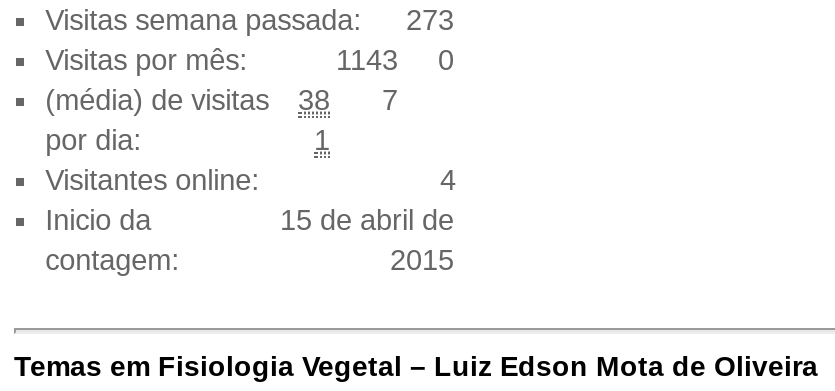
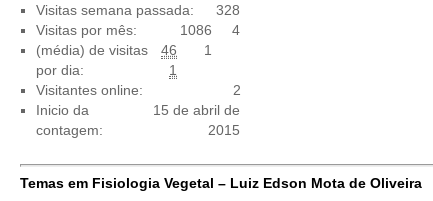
[45,4,454,36] Visitas semana passada: 273 -> [36,2,240,18] Visitas semana passada: 328
[336,44,398,76] 1143 -> [180,22,212,38] 1086
[438,44,454,76] 0 -> [232,22,240,38] 4
[298,84,330,116] 38 -> [161,42,177,58] 46
[382,84,398,116] 7 -> [204,42,212,58] 1
[440,164,456,196] 4 -> [233,82,241,98] 2

